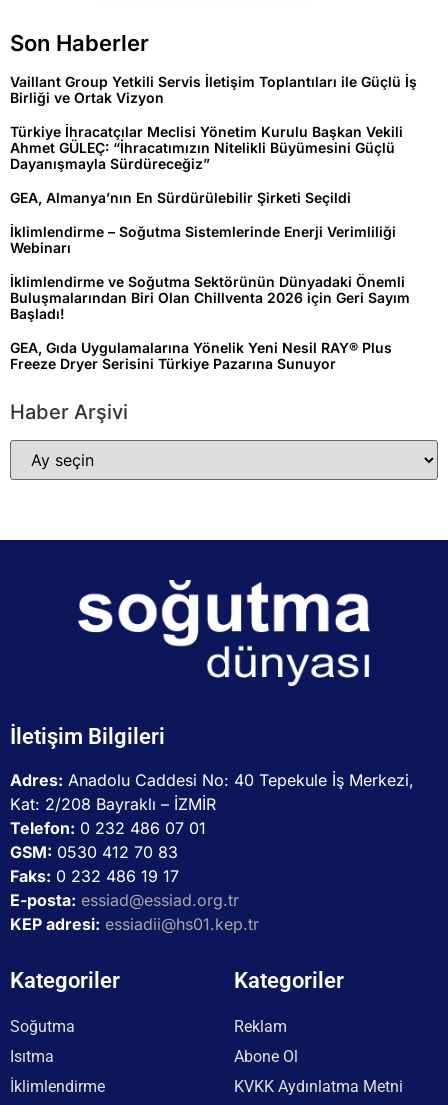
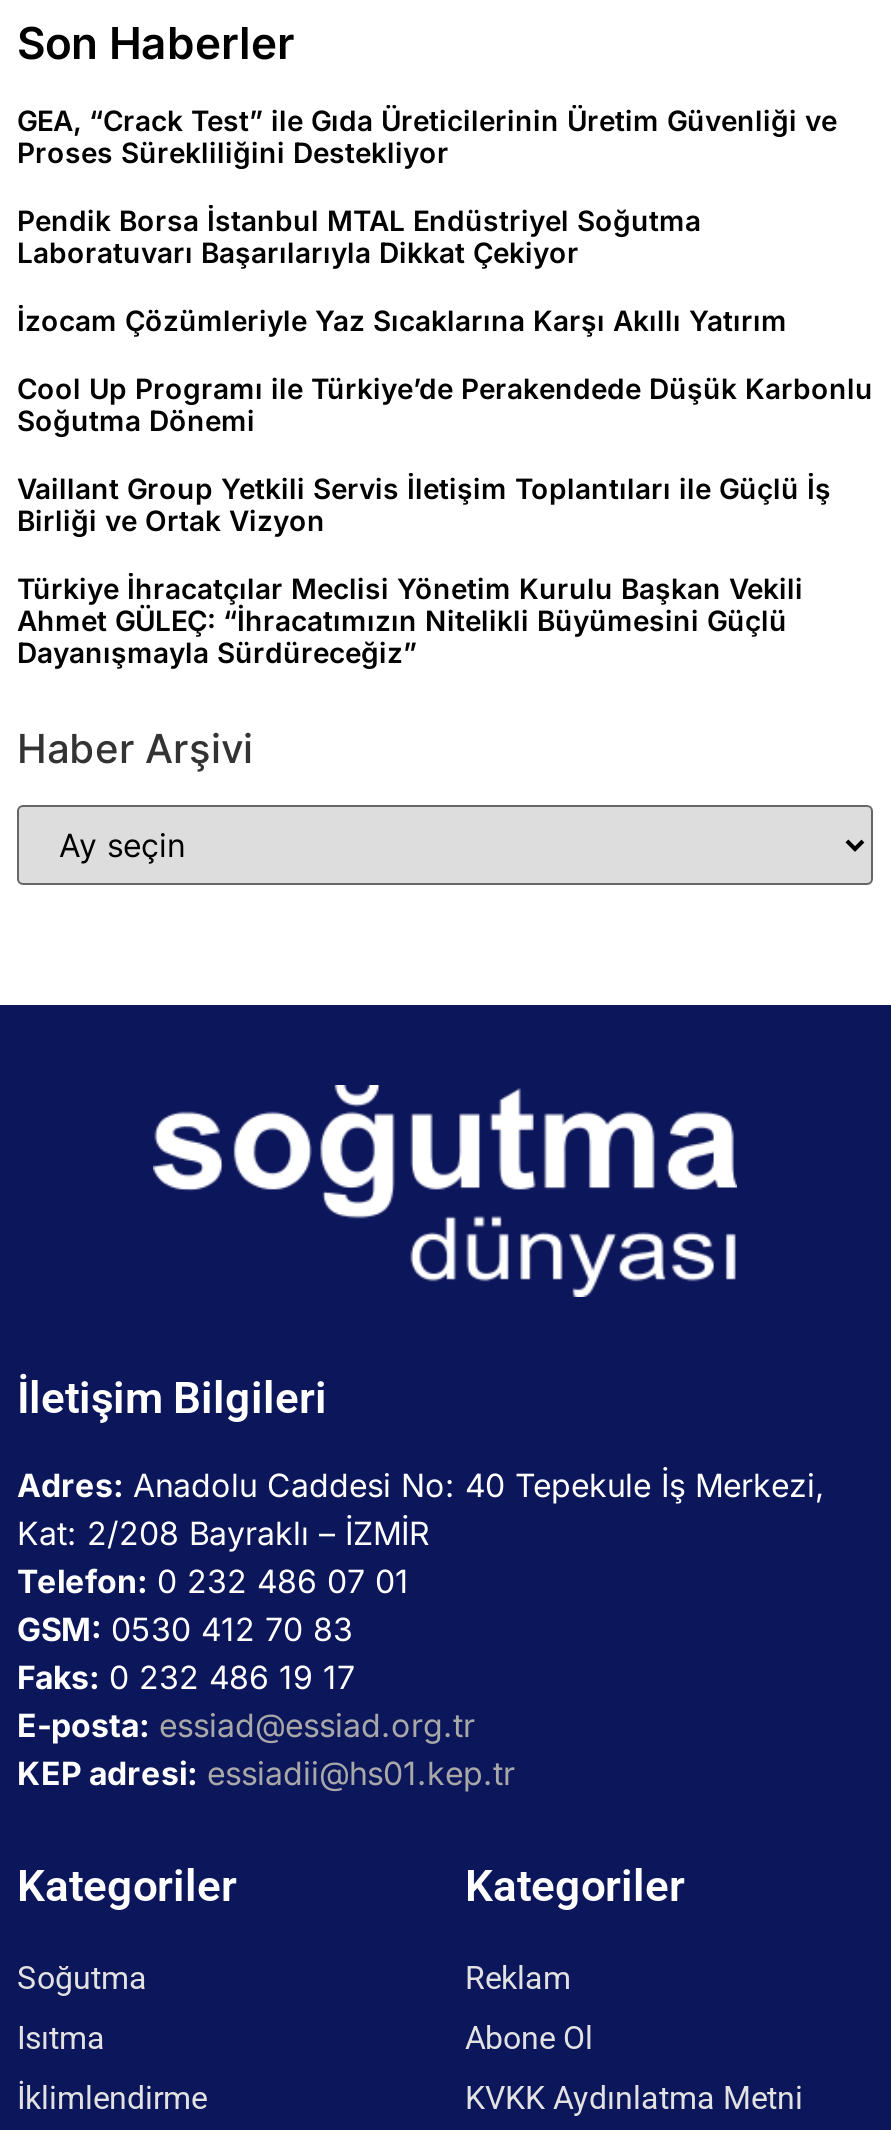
none -> [17,103,873,437] GEA, “Crack Test” ile Gıda Üreticilerinin Üretim Güvenliği ve | Proses Sürekliliğini Destekliyor | Pendik Borsa İstanbul MTAL Endüstriyel Soğutma | Laboratuvarı Başarılarıyla Dikkat Çekiyor | İzocam Çözümleriyle Yaz Sıcaklarına Karşı Akıllı Yatırım | Cool Up Programı ile Türkiye’de Perakendede Düşük Karbonlu | Soğutma Dönemi
moved [10,73,417,172] -> [17,471,831,669]: Vaillant Group Yetkili Servis İletişim Toplantıları ile Güçlü İş | Birliği ve Ortak Vizyon | Türkiye İhracatçılar Meclisi Yönetim Kurulu Başkan Vekili | Ahmet GÜLEÇ: “İhracatımızın Nitelikli Büyümesini Güçlü | Dayanışmayla Sürdüreceğiz”
[10,189,410,372] GEA, Almanya’nın En Sürdürülebilir Şirketi Seçildi | İklimlendirme – Soğutma Sistemlerinde Enerji Verimliliği | Webinarı | İklimlendirme ve Soğutma Sektörünün Dünyadaki Önemli | Buluşmalarından Biri Olan Chillventa 2026 için Geri Sayım | Başladı! | GEA, Gıda Uygulamalarına Yönelik Yeni Nesil RAY® Plus | Freeze Dryer Serisini Türkiye Pazarına Sunuyor -> none

